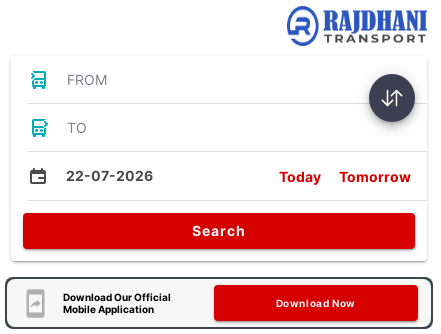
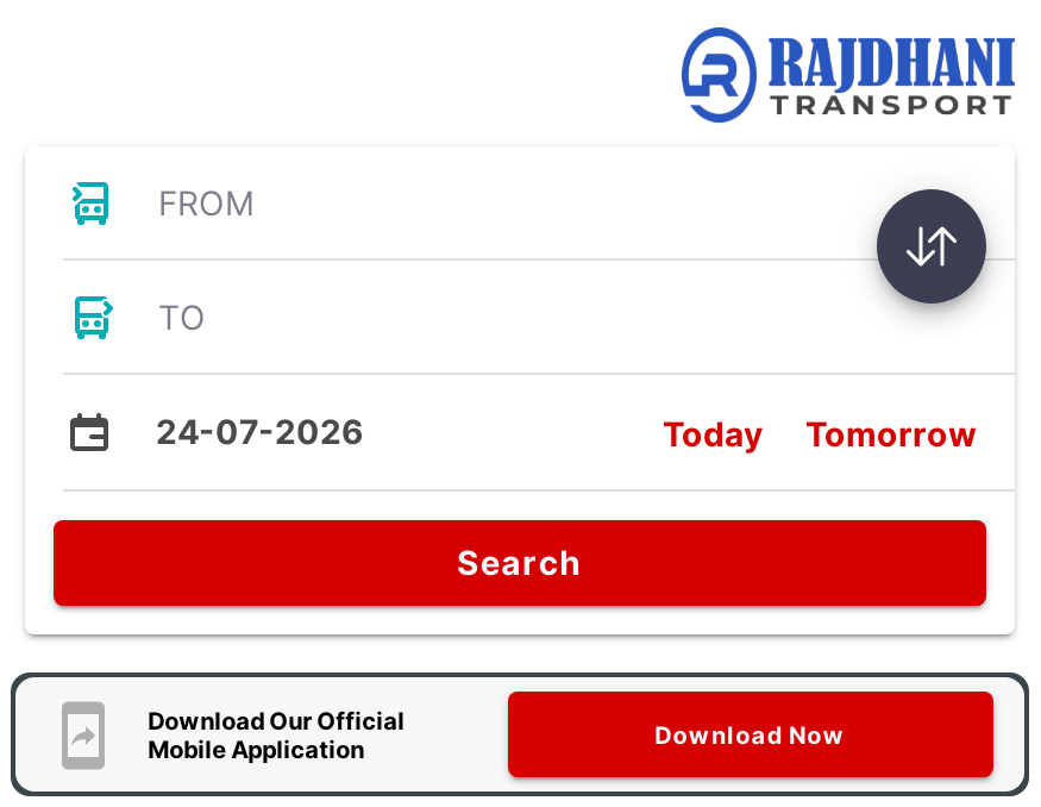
[66,167,153,184] 22-07-2026 -> [156,411,363,451] 24-07-2026

